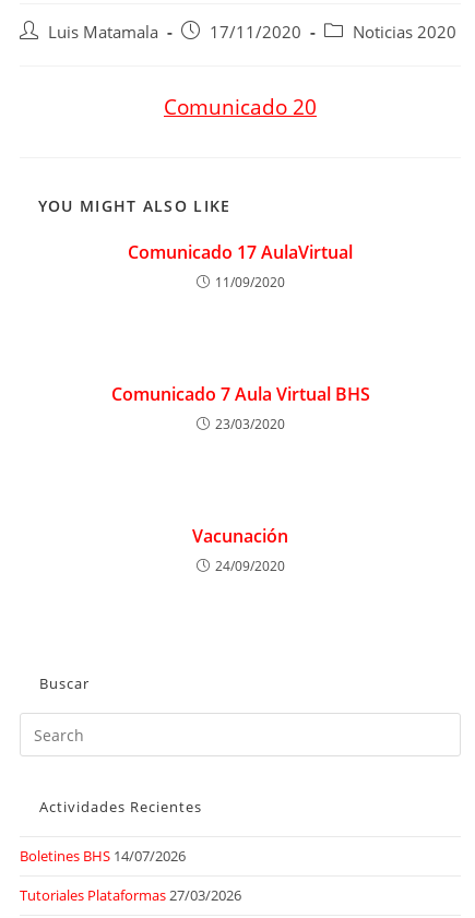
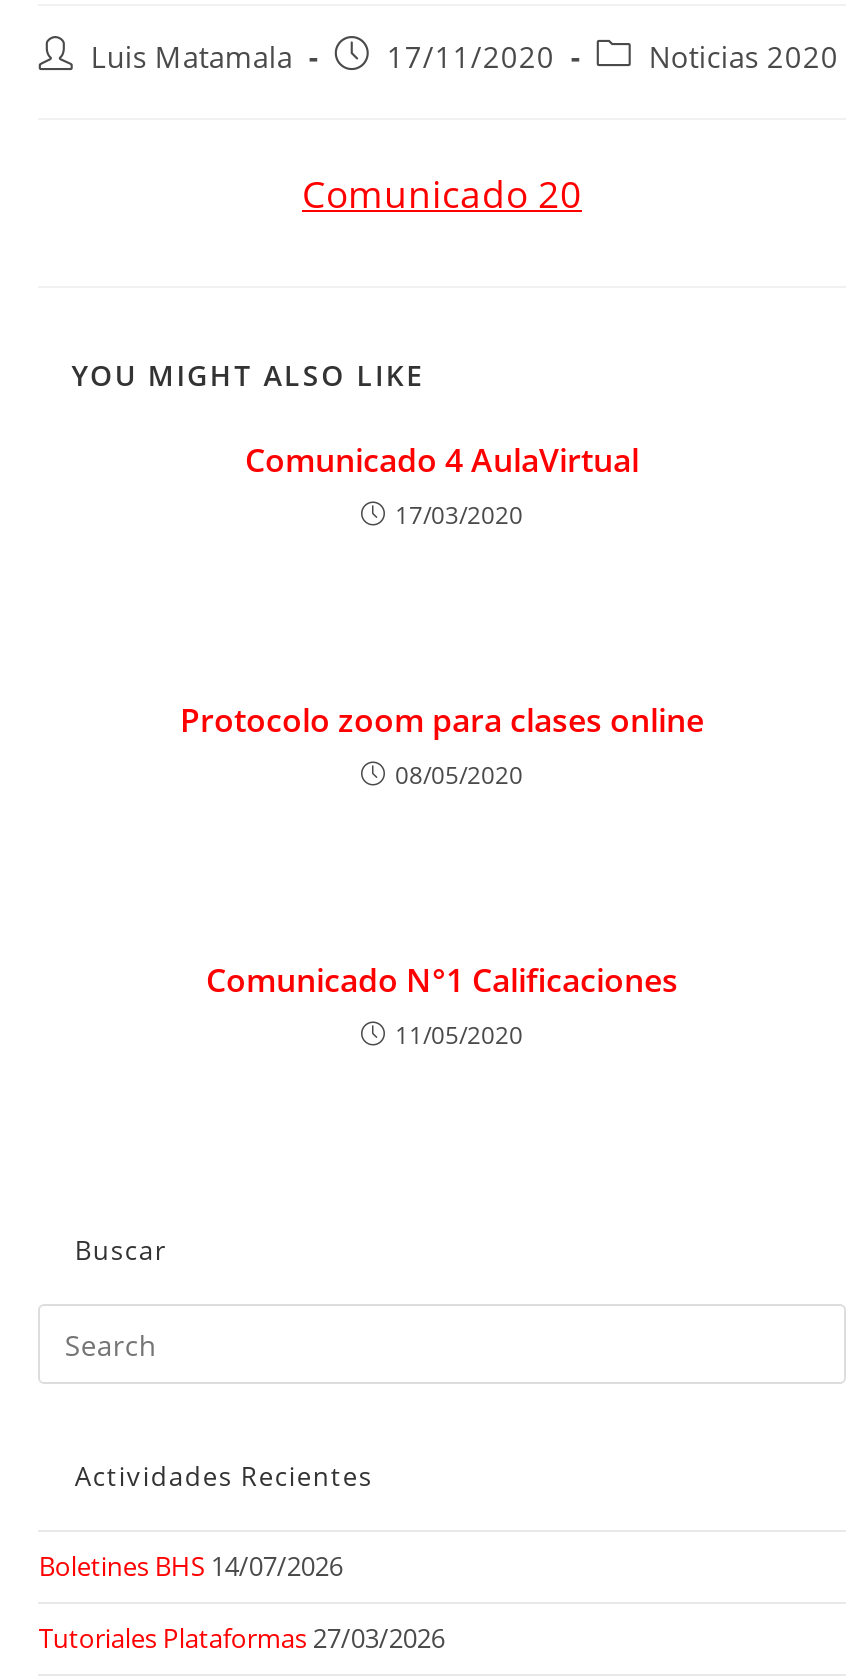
[128,240,353,291] Comunicado 17 AulaVirtual | 11/09/2020 -> [245,438,639,532] Comunicado 4 AulaVirtual | 17/03/2020
[111,382,370,433] Comunicado 7 Aula Virtual BHS | 23/03/2020 -> [180,698,704,792] Protocolo zoom para clases online | 08/05/2020
[192,524,288,575] Vacunación | 24/09/2020 -> [206,958,678,1052] Comunicado N°1 Calificaciones | 11/05/2020

